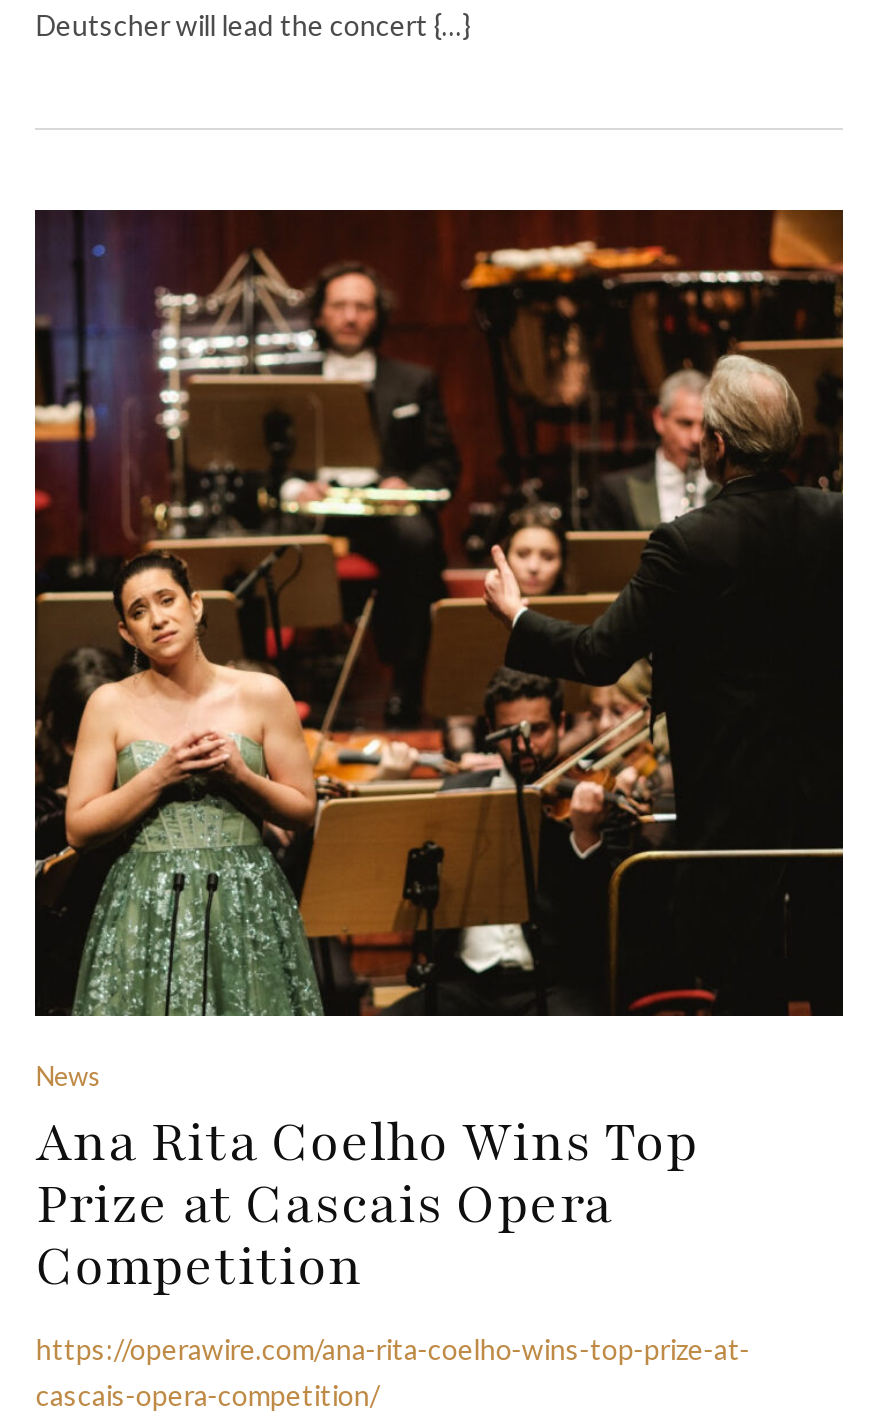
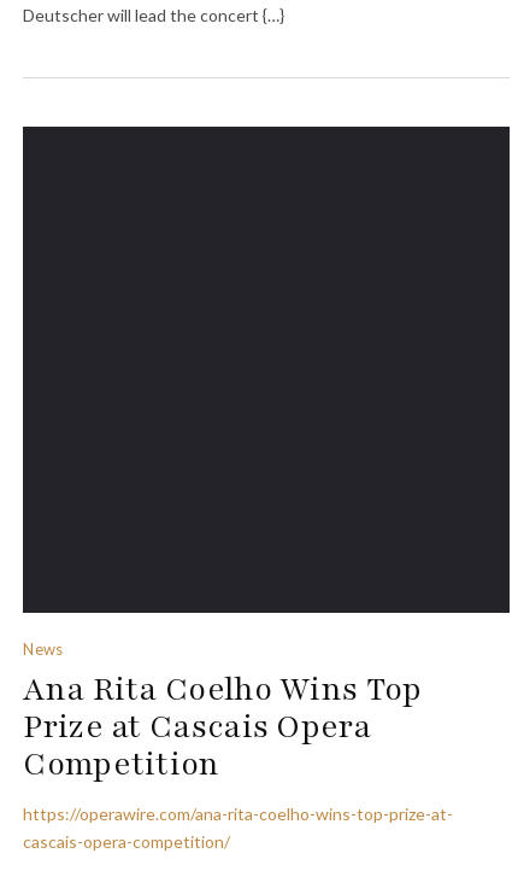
[33,210,845,1018] [image] -> none

